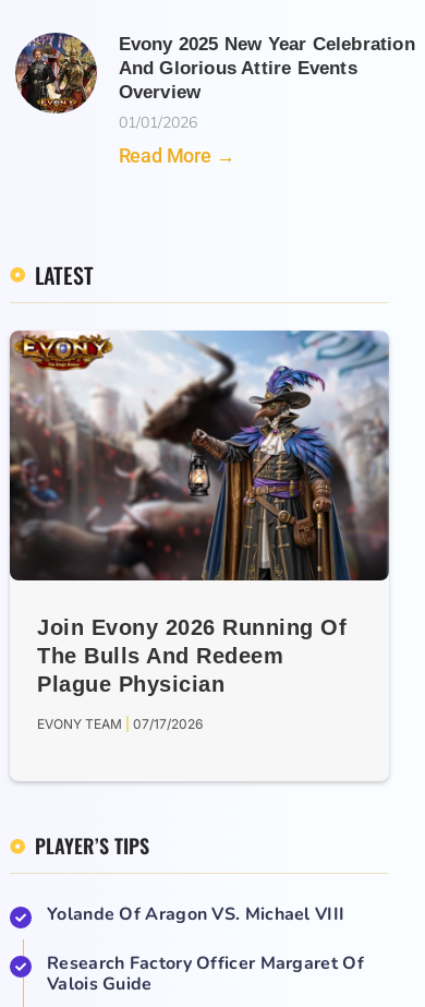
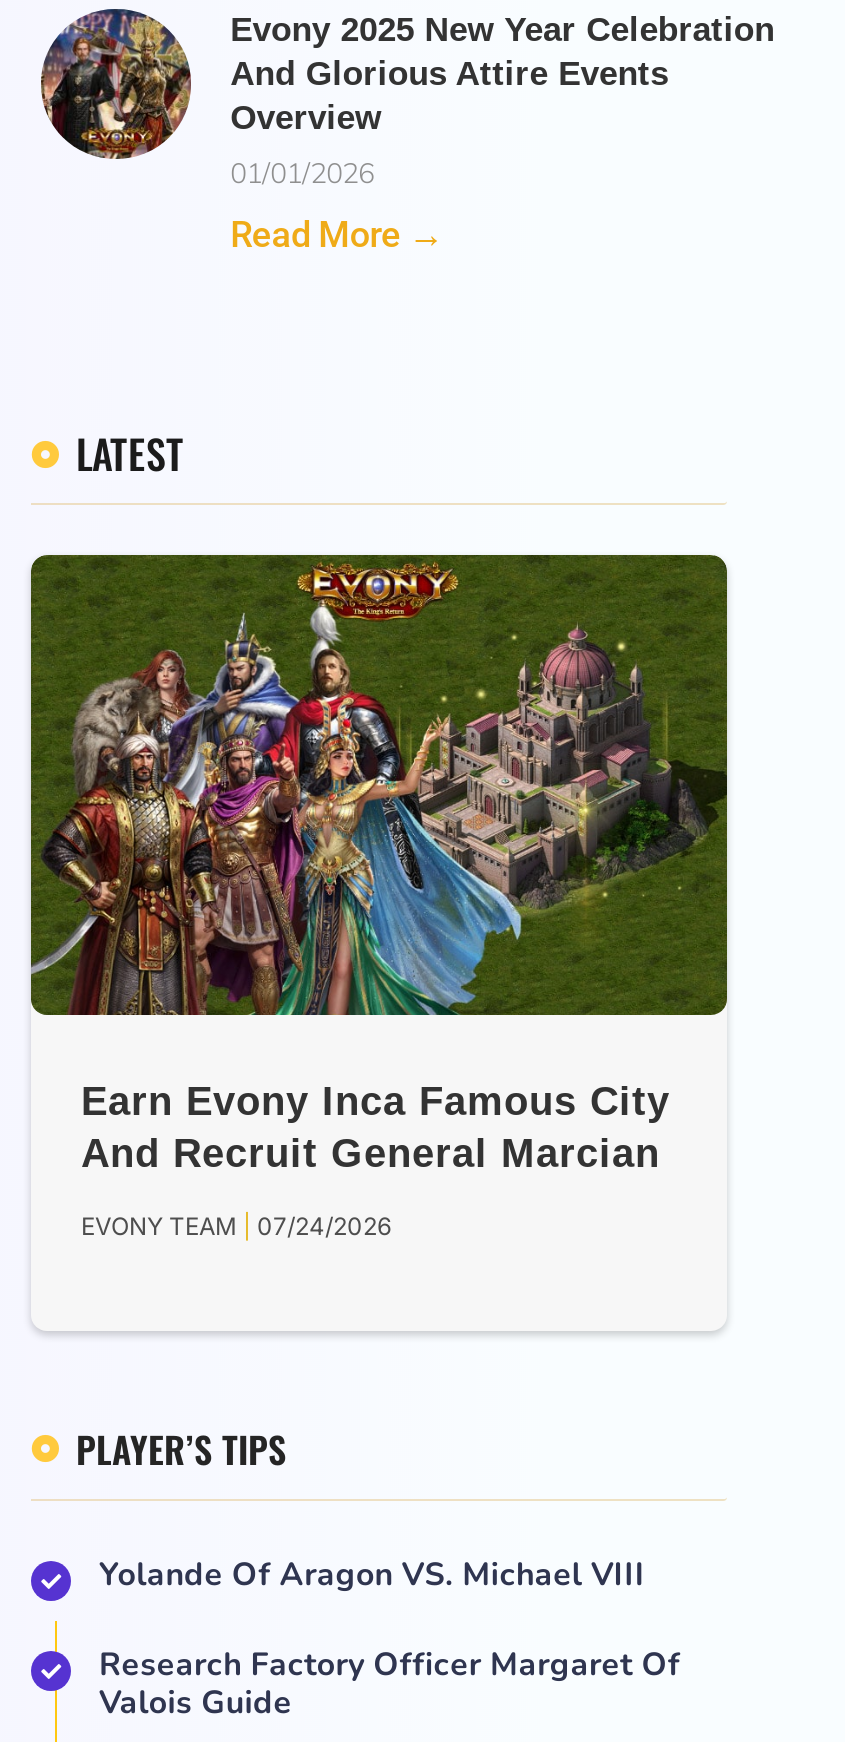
[10,329,390,696] [image] | Join Evony 2026 Running Of | The Bulls And Redeem | Plague Physician -> [31,552,729,1174] [image] | Earn Evony Inca Famous City | And Recruit General Marcian
[37,716,203,732] EVONY TEAM 07/17/2026 -> [81,1210,391,1240] EVONY TEAM 07/24/2026

